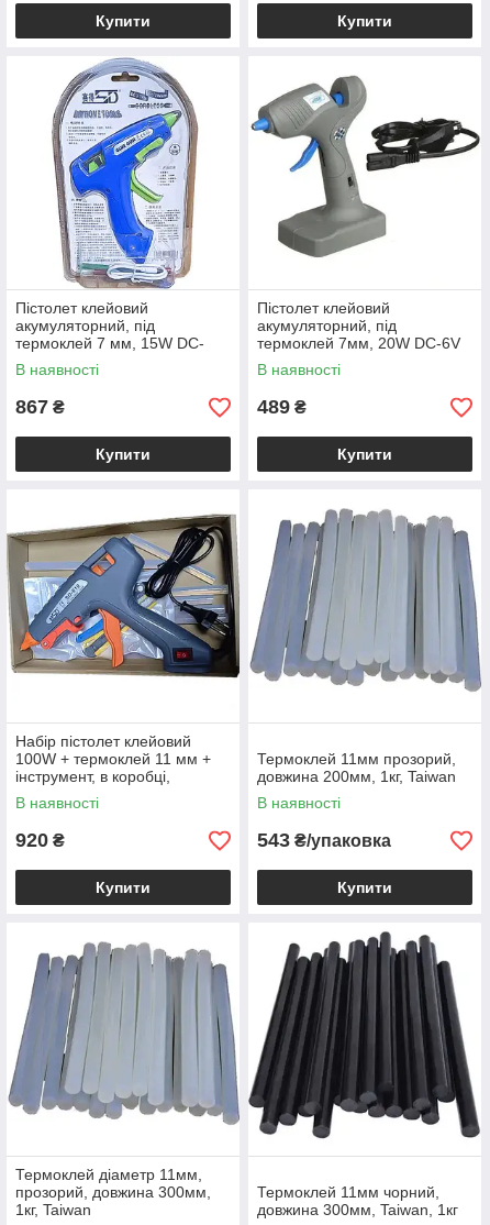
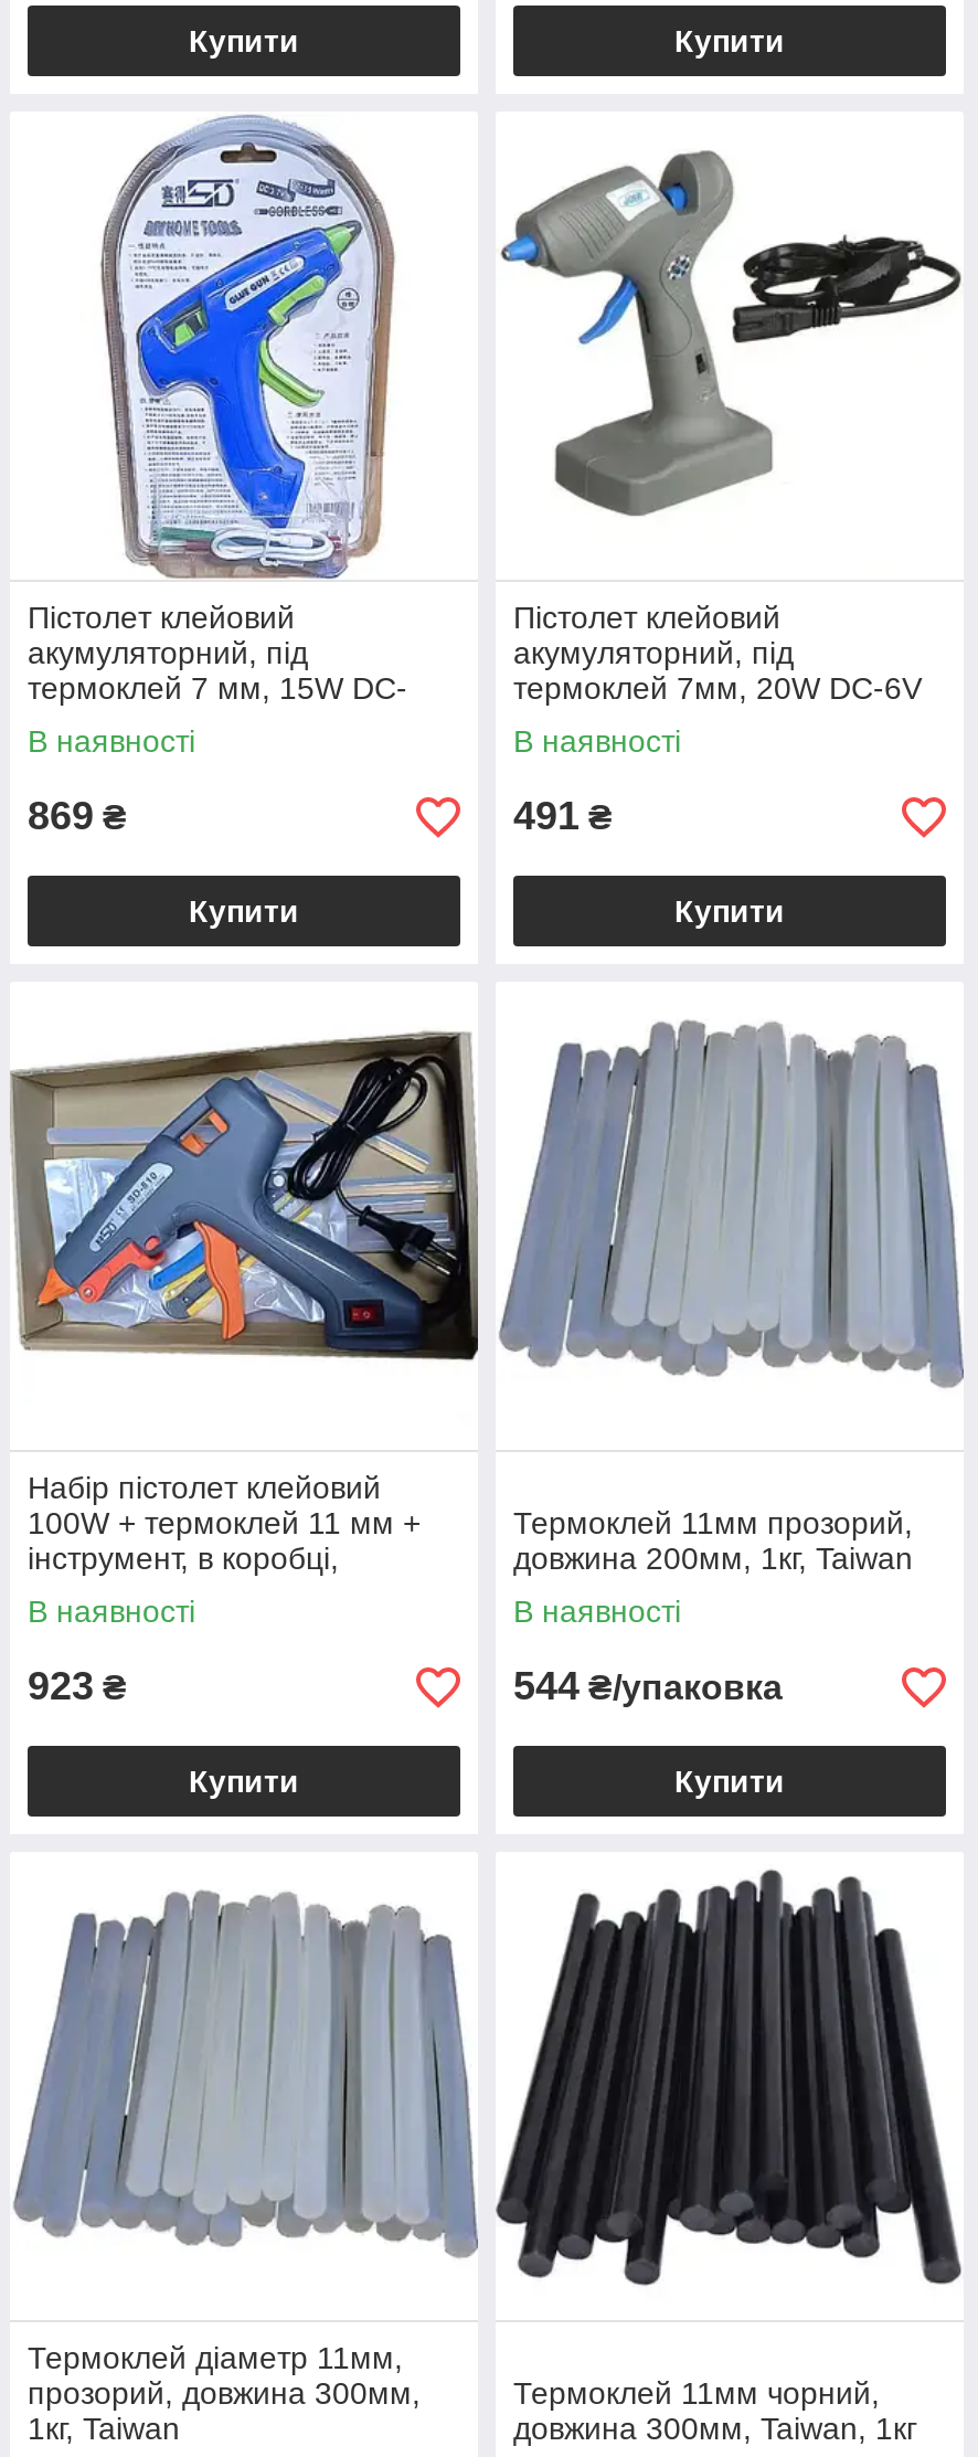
[15,396,65,418] 867 ₴ -> [28,794,127,838] 869 ₴
[257,396,307,418] 489 ₴ -> [513,794,613,838] 491 ₴
[15,829,65,851] 920 ₴ -> [28,1664,127,1709] 923 ₴
[257,829,391,851] 543 ₴/упаковка -> [513,1664,783,1709] 544 ₴/упаковка

